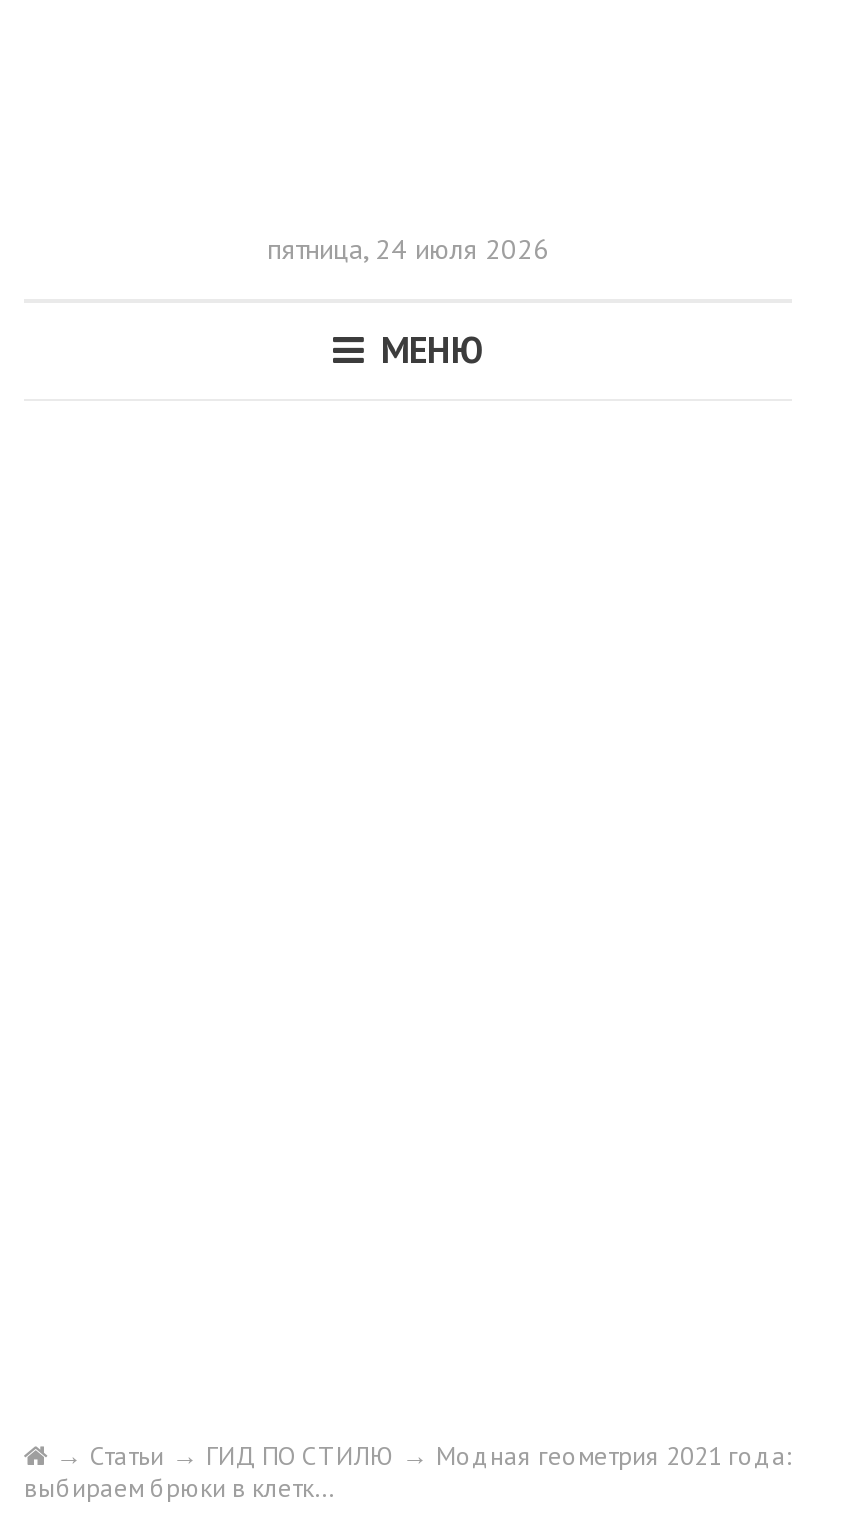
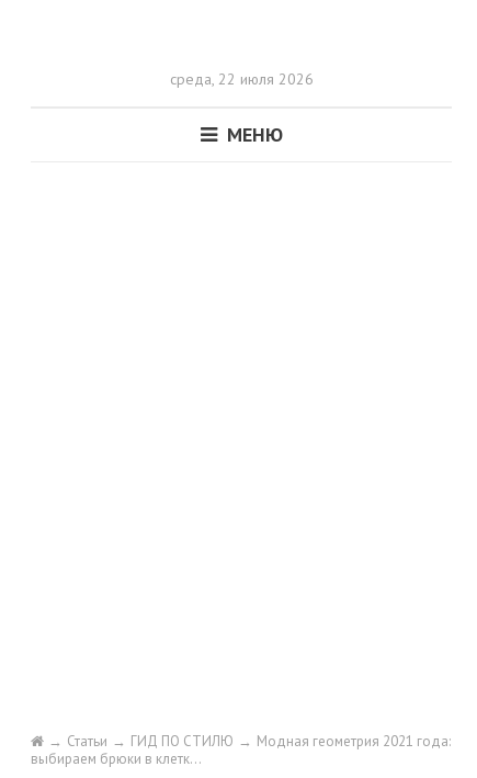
[267,231,549,267] пятница, 24 июля 2026 -> [169,69,313,89] среда, 22 июля 2026

